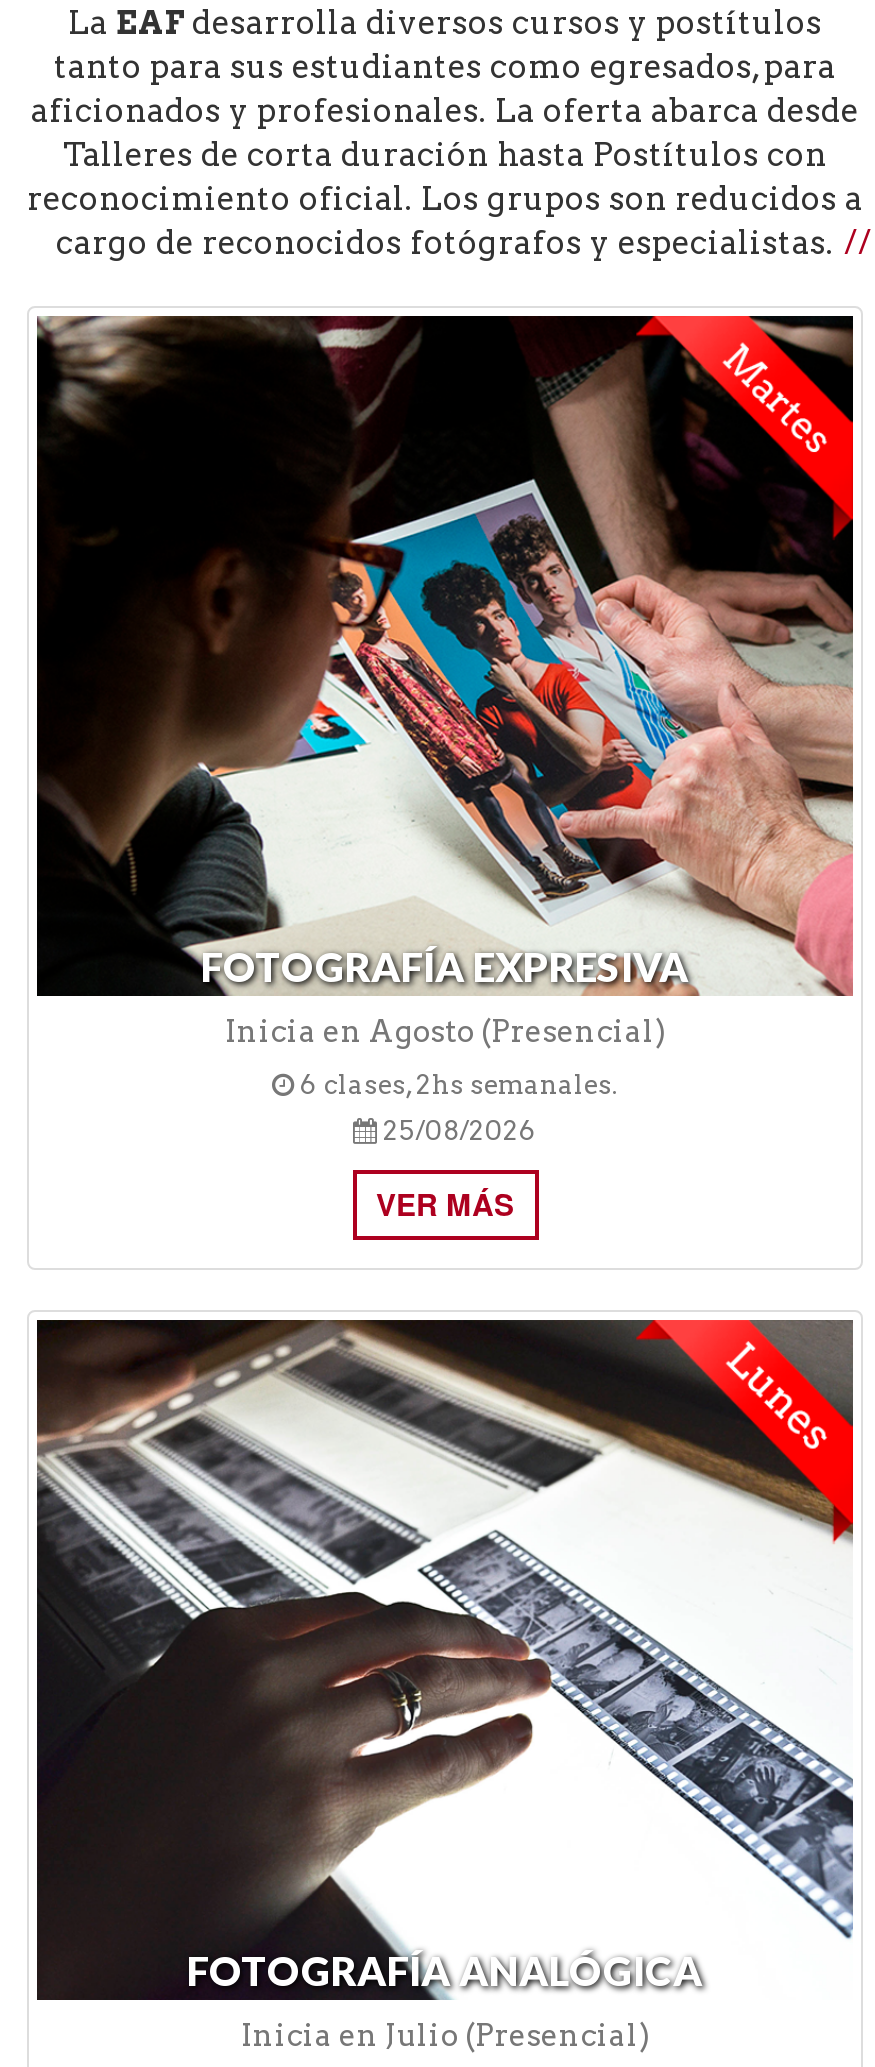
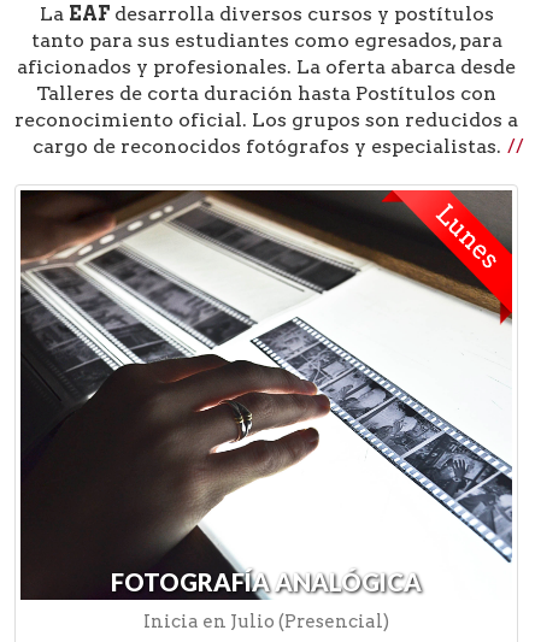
[35,314,855,1227] [image] | FOTOGRAFÍA EXPRESIVA | Inicia en Agosto (Presencial) | 6 clases, 2hs semanales. | 25/08/2026 | VER MÁS -> none

